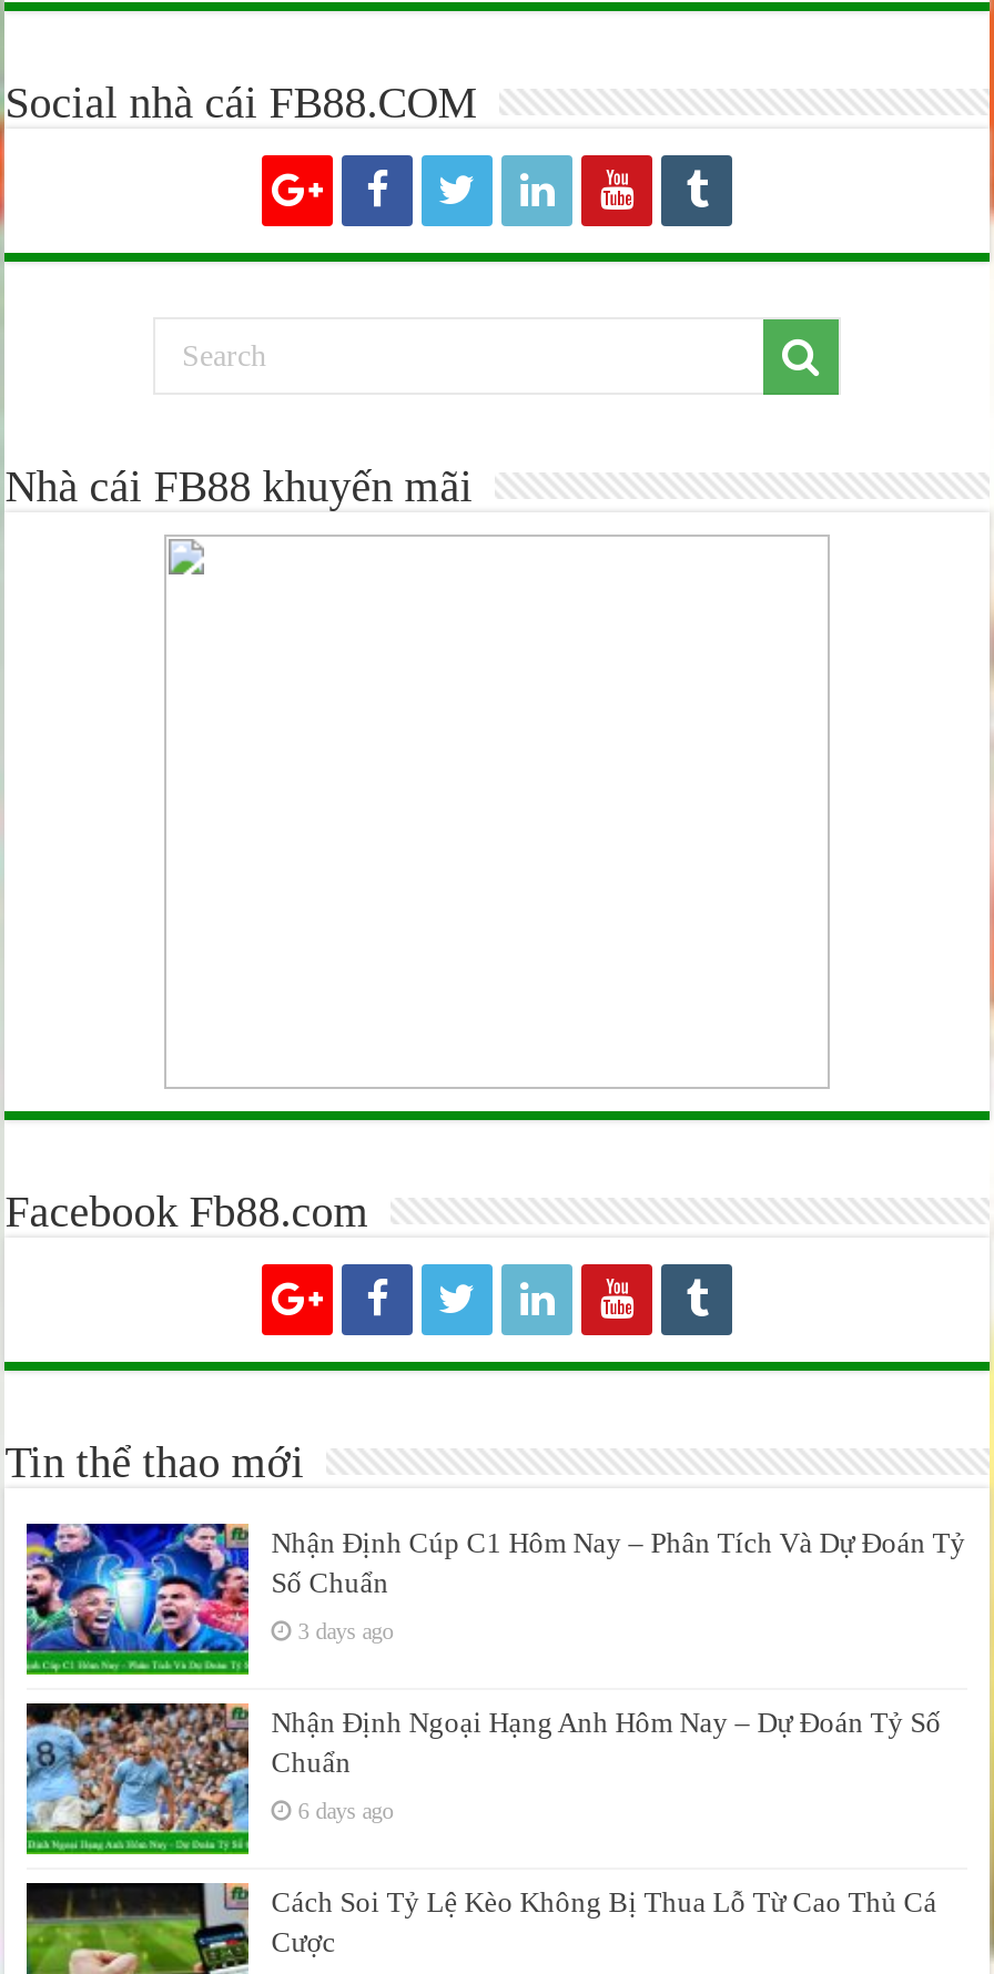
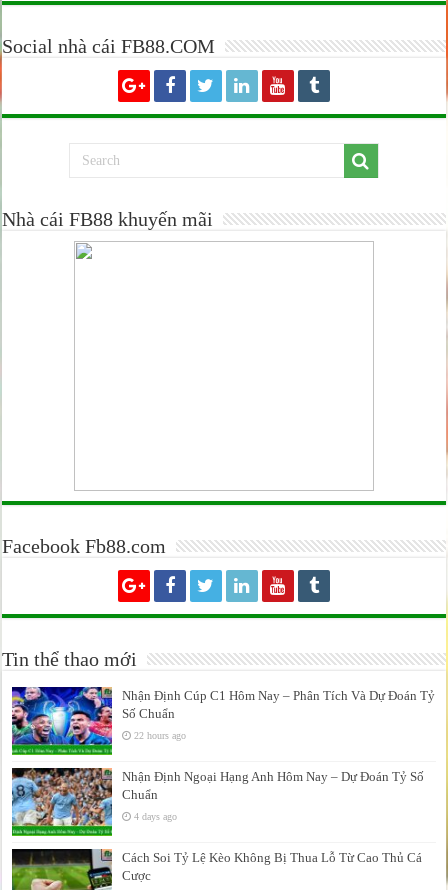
[298,1619,393,1644] 3 days ago -> [134,730,186,741] 22 hours ago
[298,1799,393,1824] 6 days ago -> [134,811,177,822] 4 days ago

